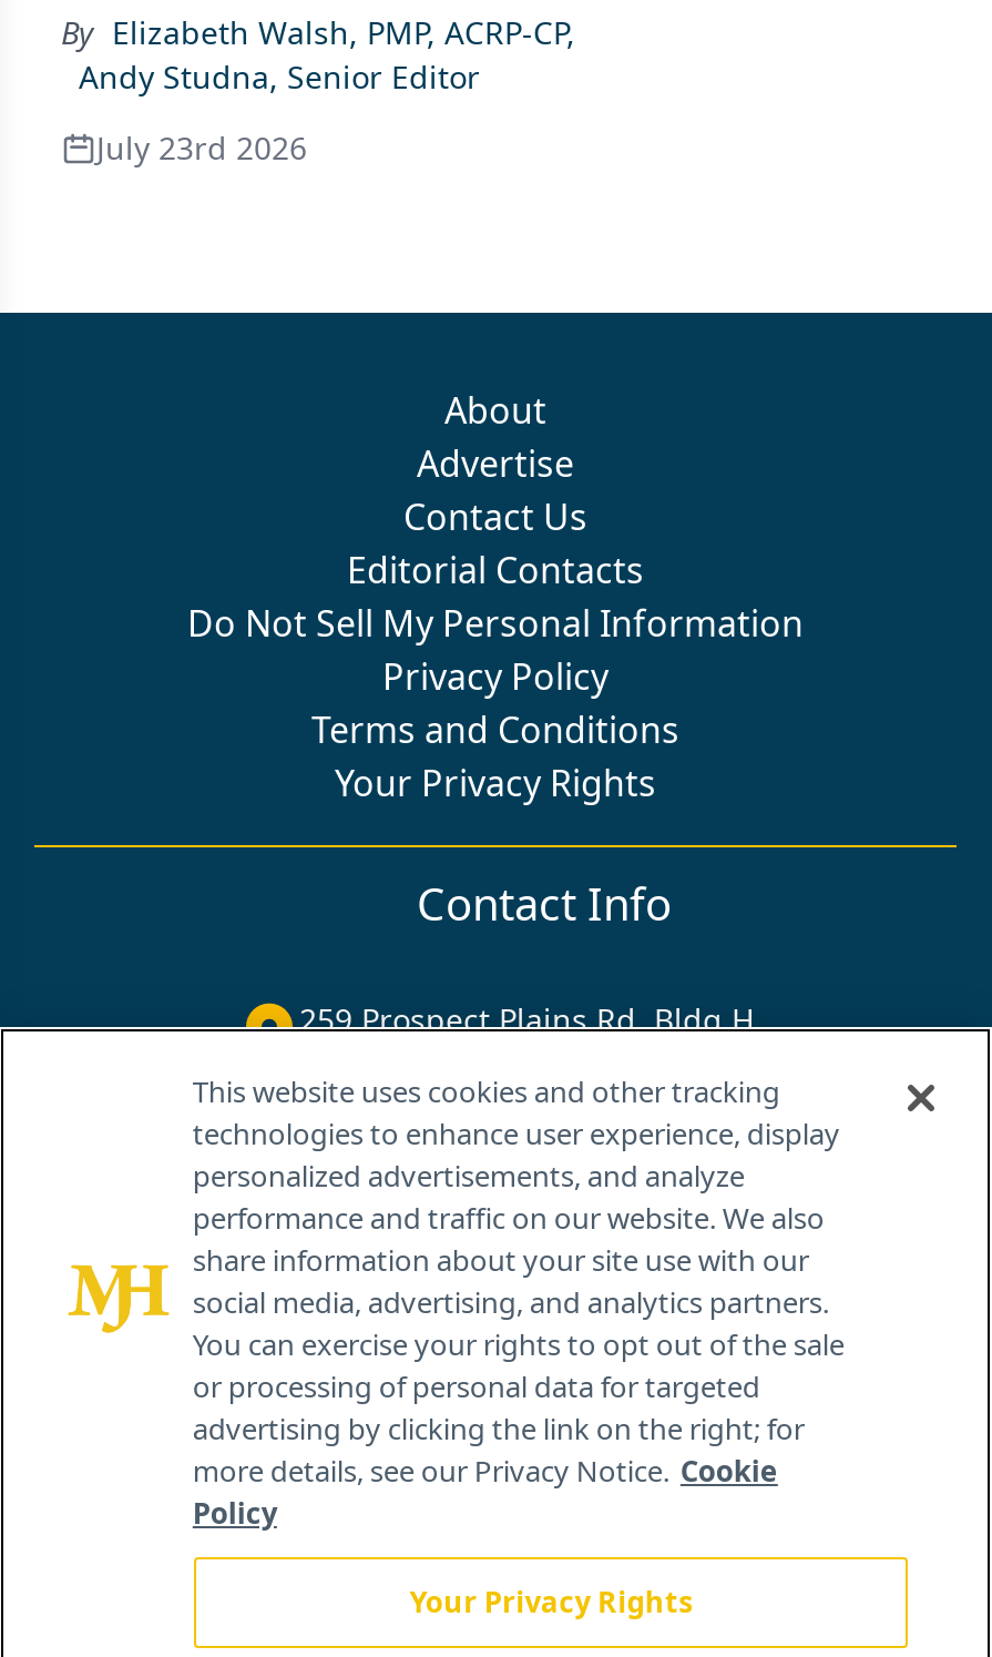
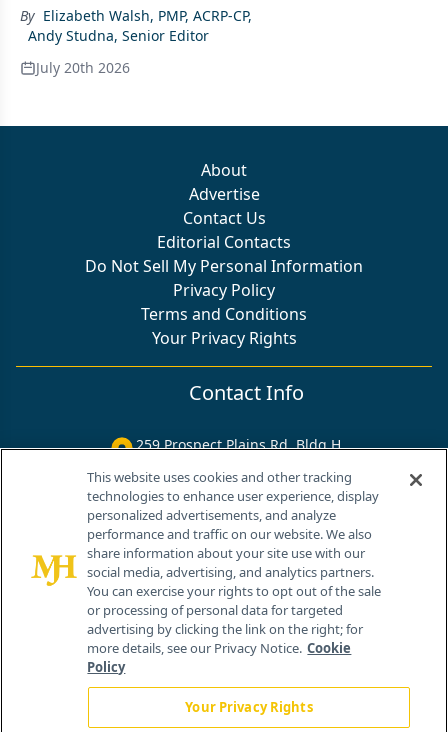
[96,126,307,169] July 23rd 2026 -> [36,58,130,77] July 20th 2026

